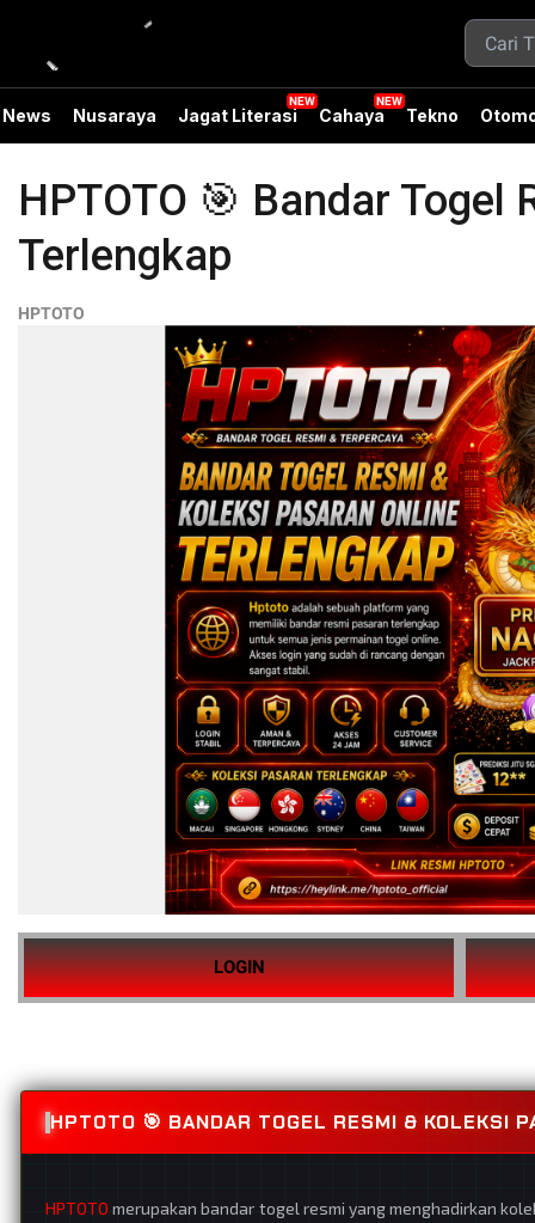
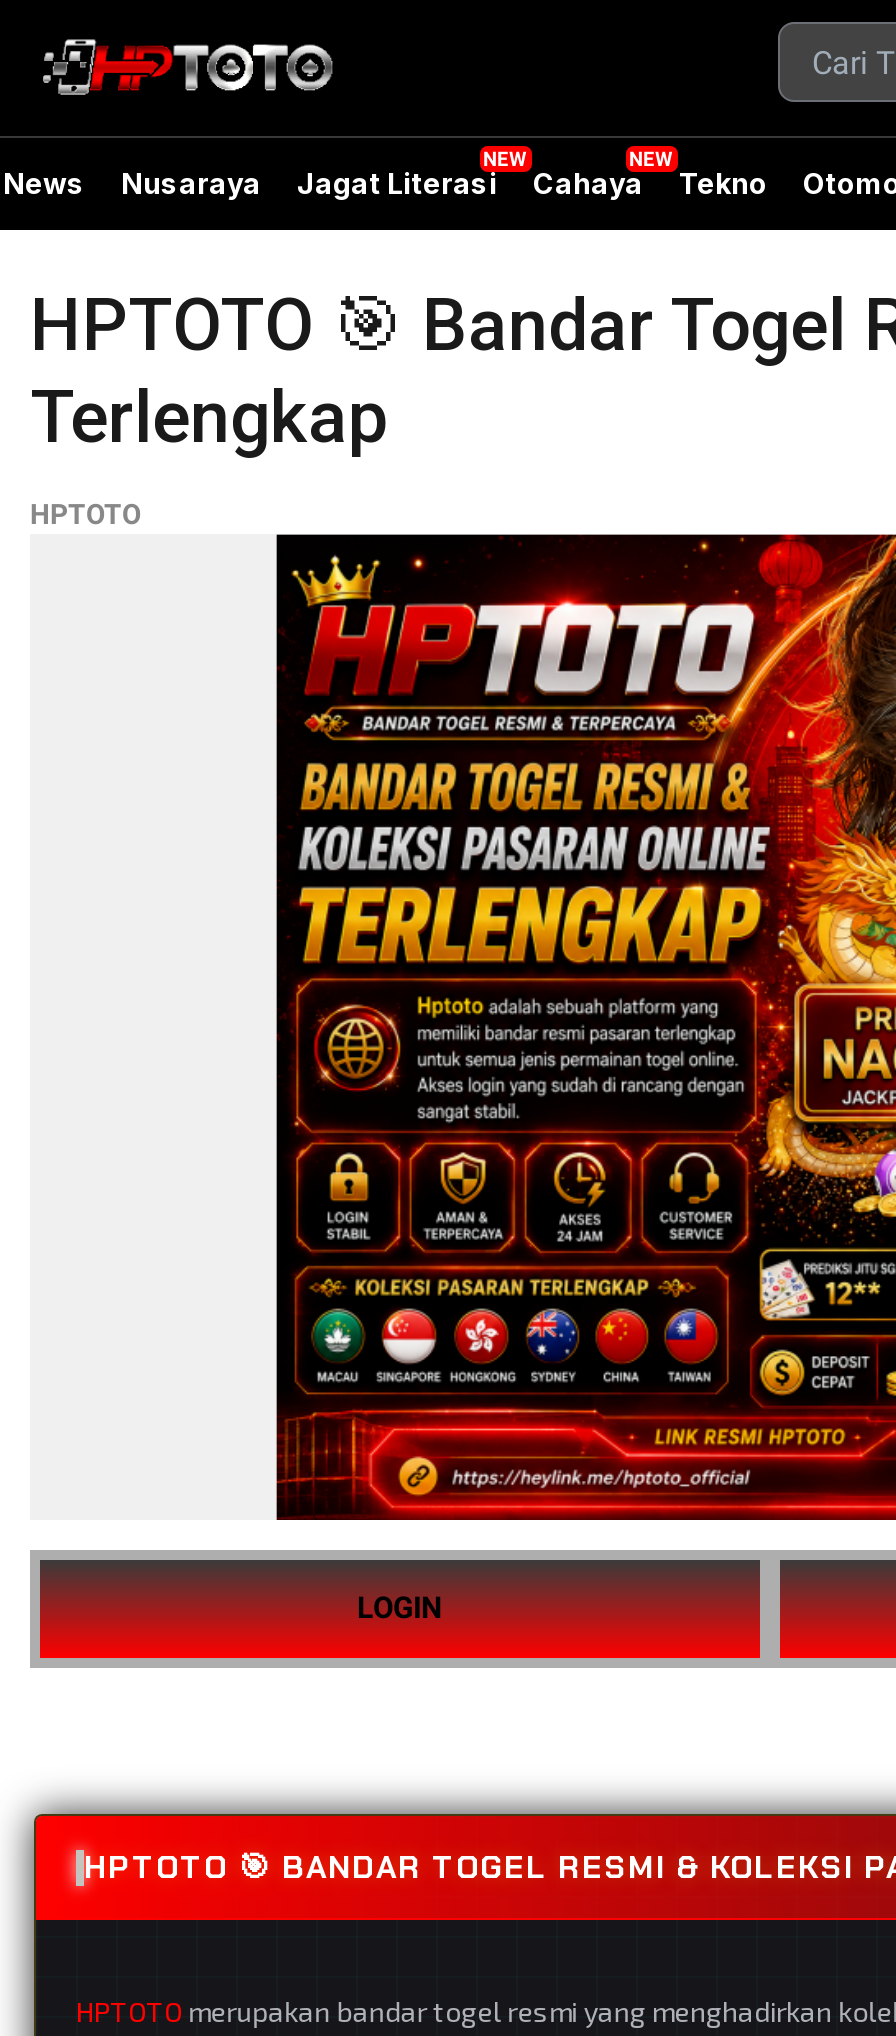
none -> [42,26,334,108] [image]

